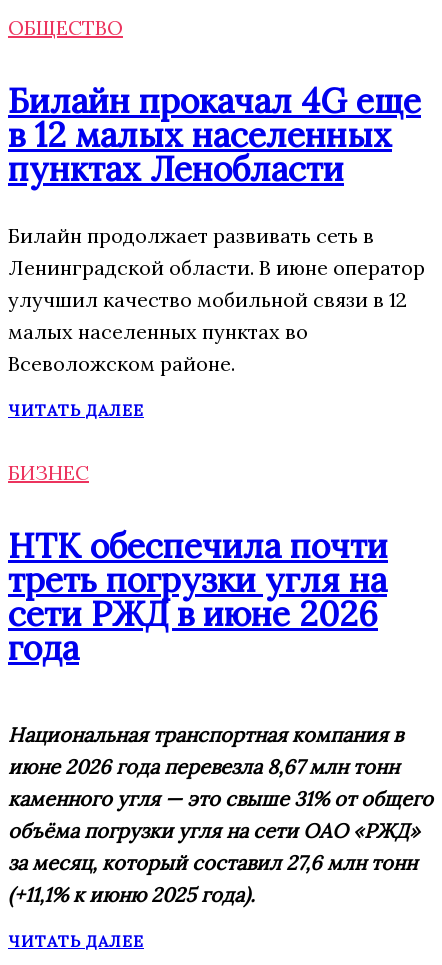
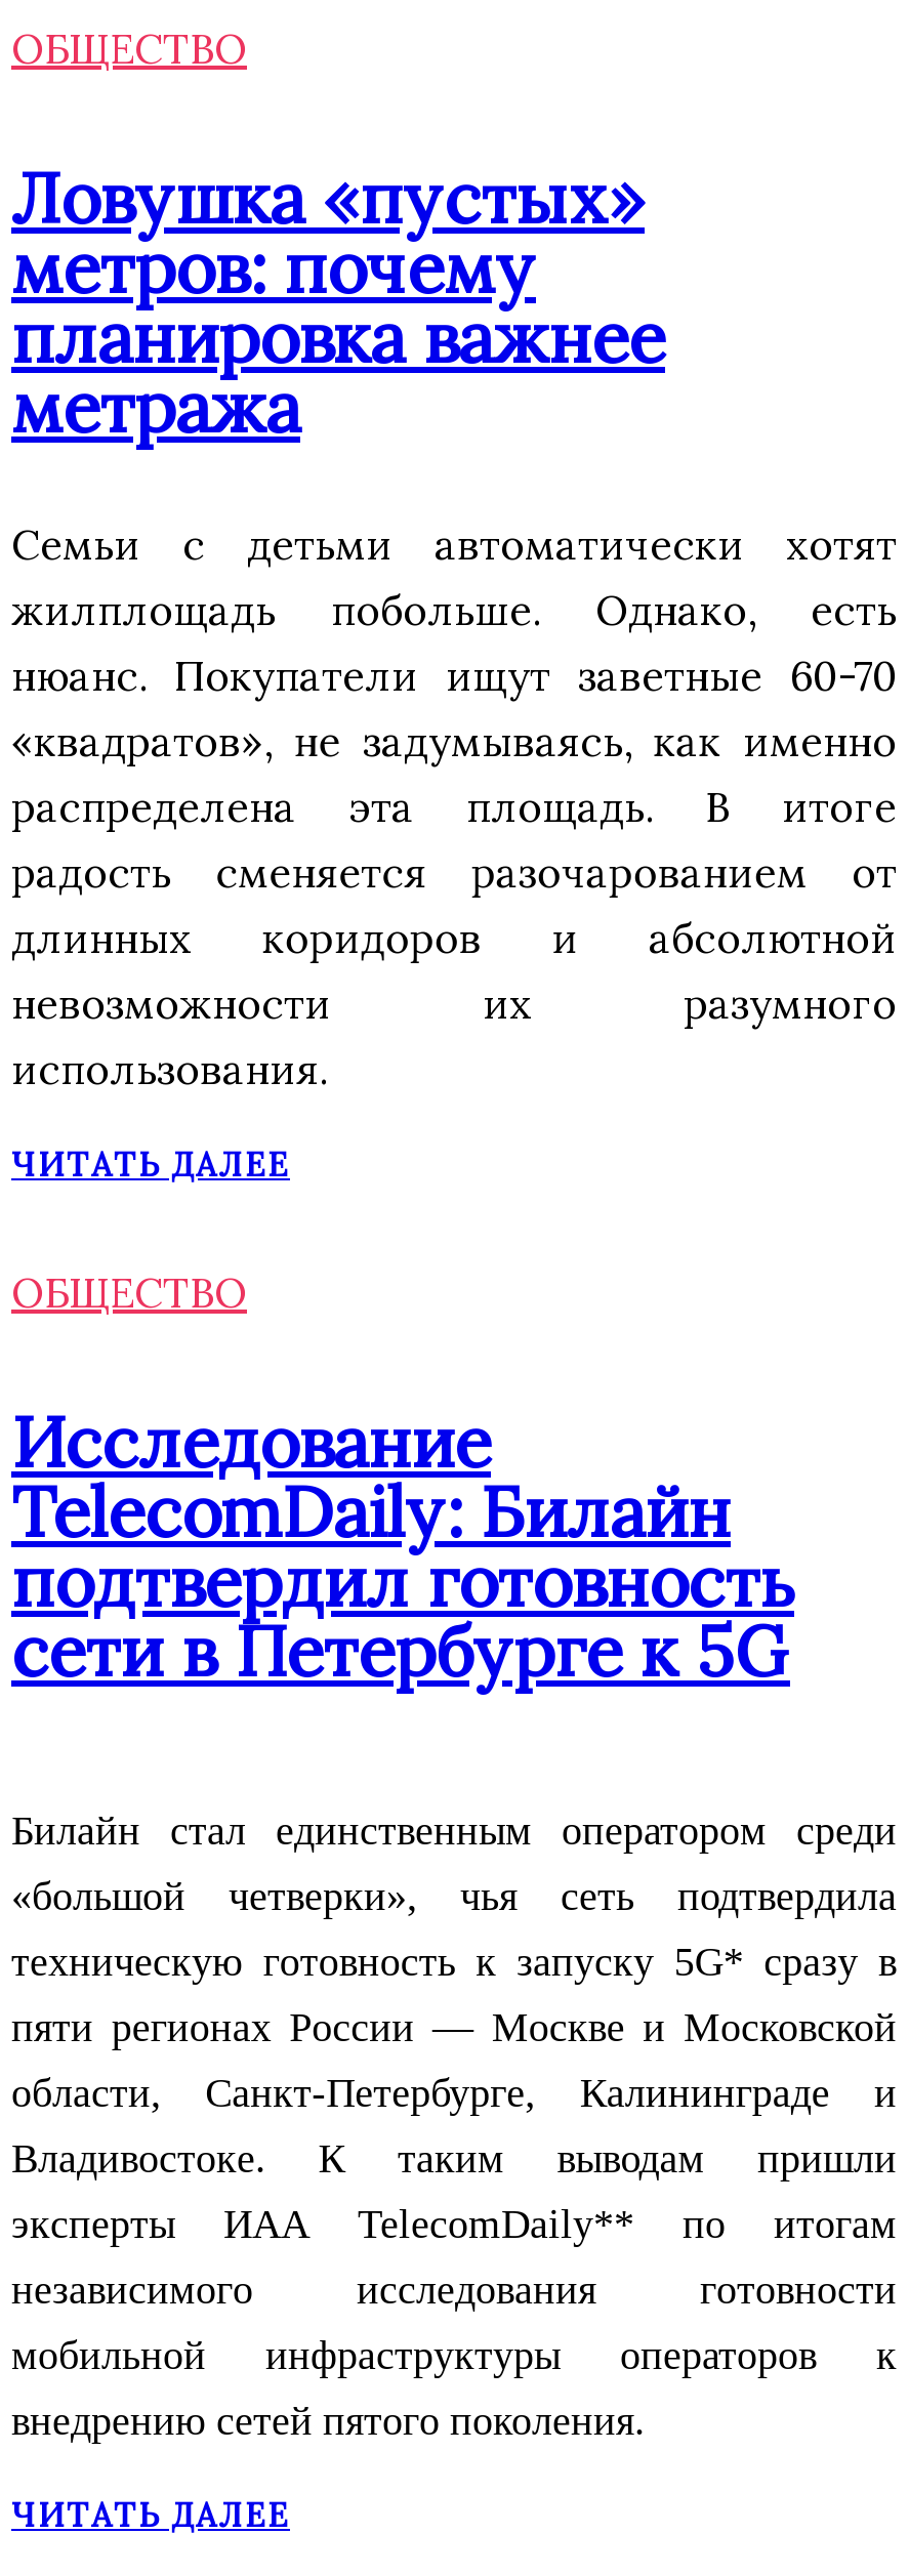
[8,79,421,190] Билайн прокачал 4G еще | в 12 малых населенных | пунктах Ленобласти -> [11,154,665,451] Ловушка «пустых» | метров: почему | планировка важнее | метража
[8,223,425,376] Билайн продолжает развивать сеть в | Ленинградской области. В июне оператор | улучшил качество мобильной связи в 12 | малых населенных пунктах во | Всеволожском районе. -> [11,518,897,1094] Семьи с детьми автоматически хотят | жилплощадь побольше. Однако, есть | нюанс. Покупатели ищут заветные 60-70 | «квадратов», не задумываясь, как именно | распределена эта площадь. В итоге | радость сменяется разочарованием от | длинных коридоров и абсолютной | невозможности их разумного | использования.
[8,460,433,907] БИЗНЕС | НТК обеспечила почти | треть погрузки угля на | сети РЖД в июне 2026 | года | Национальная транспортная компания в | июне 2026 года перевезла 8,67 млн тонн | каменного угля — это свыше 31% от общего | объёма погрузки угля на сети ОАО «РЖД» | за месяц, который составил 27,6 млн тонн | (+11,1% к июню 2025 года). -> [11,1266,897,2443] ОБЩЕСТВО | Исследование | TelecomDaily: Билайн | подтвердил готовность | сети в Петербурге к 5G | Билайн стал единственным оператором среди | «большой четверки», чья сеть подтвердила | техническую готовность к запуску 5G* сразу в | пяти регионах России — Москве и Московской | области, Санкт-Петербурге, Калининграде и | Владивостоке. К таким выводам пришли | эксперты ИАА TelecomDaily** по итогам | независимого исследования готовности | мобильной инфраструктуры операторов к | внедрению сетей пятого поколения.

